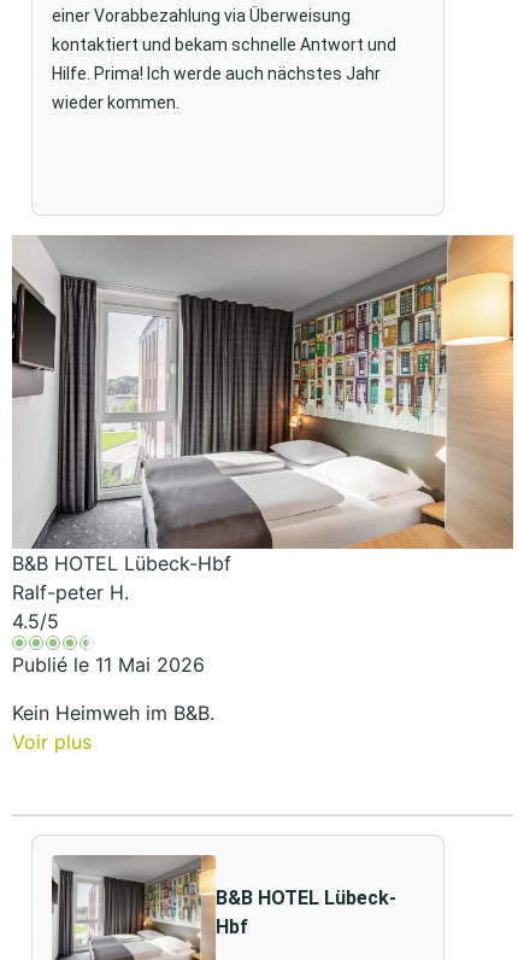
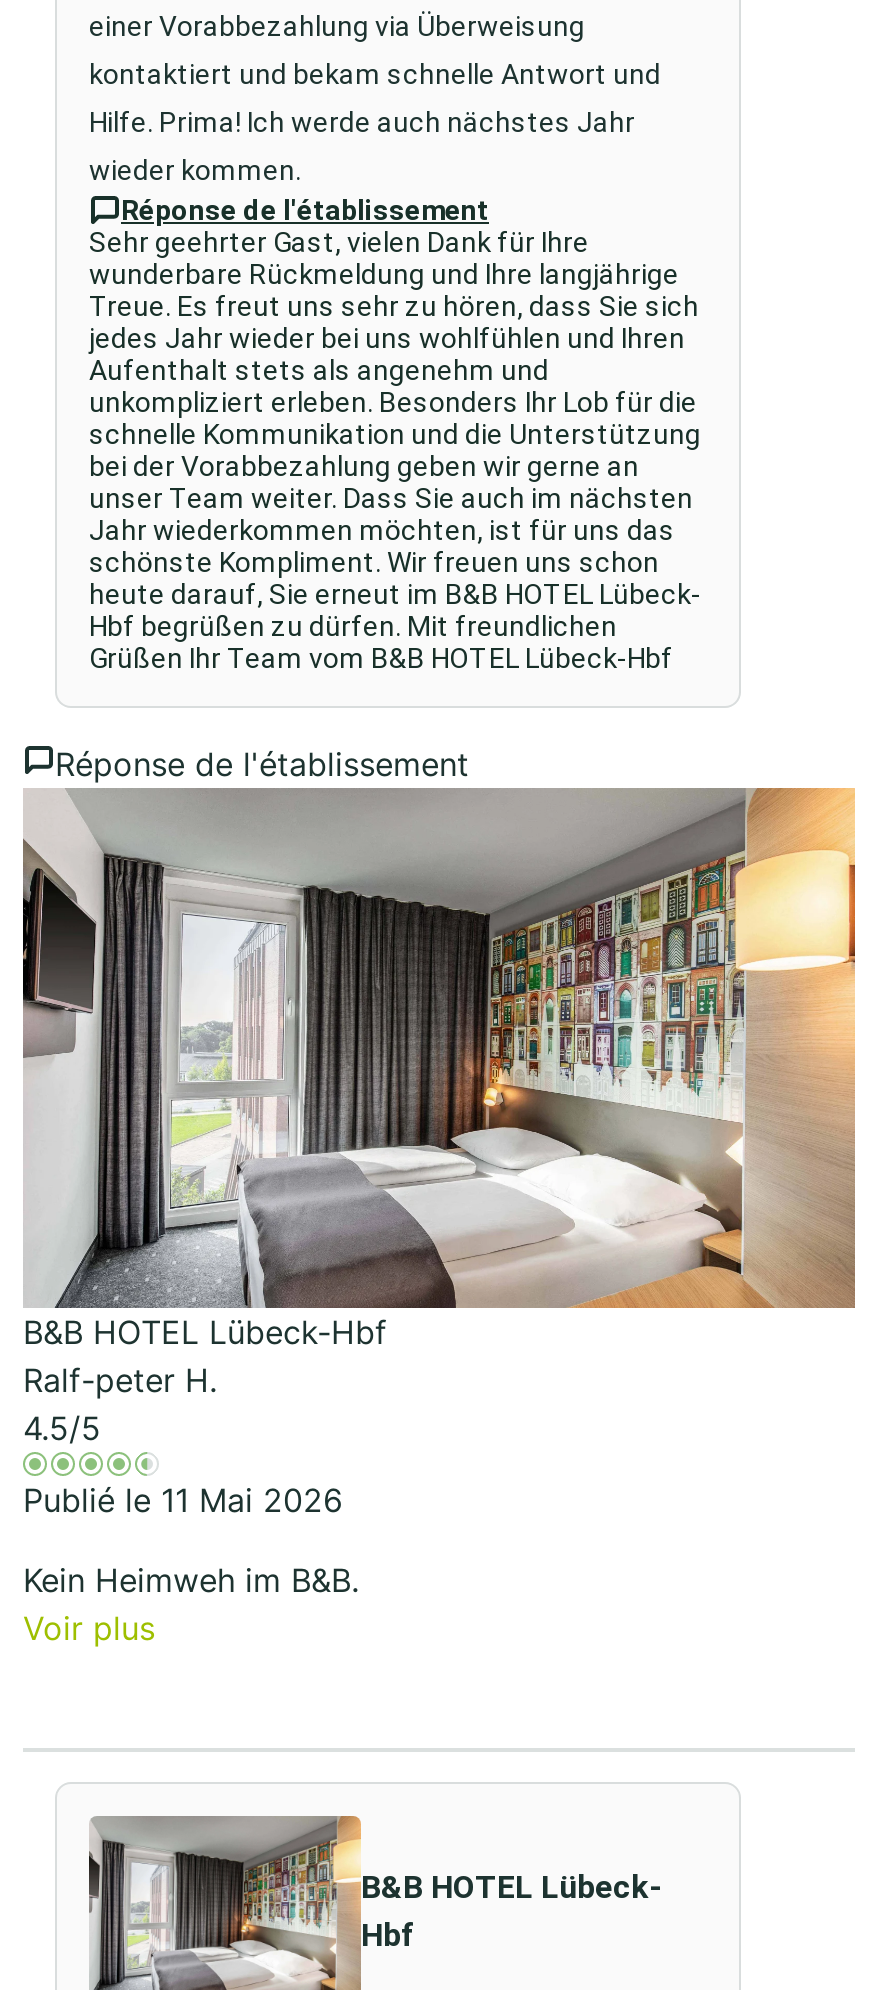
none -> [55,194,701,784] Réponse de l'établissement | Sehr geehrter Gast, vielen Dank für Ihre | wunderbare Rückmeldung und Ihre langjährige | Treue. Es freut uns sehr zu hören, dass Sie sich | jedes Jahr wieder bei uns wohlfühlen und Ihren | Aufenthalt stets als angenehm und | unkompliziert erleben. Besonders Ihr Lob für die | schnelle Kommunikation und die Unterstützung | bei der Vorabbezahlung geben wir gerne an | unser Team weiter. Dass Sie auch im nächsten | Jahr wiederkommen möchten, ist für uns das | schönste Kompliment. Wir freuen uns schon | heute darauf, Sie erneut im B&B HOTEL Lübeck- | Hbf begrüßen zu dürfen. Mit freundlichen | Grüßen Ihr Team vom B&B HOTEL Lübeck-Hbf | Réponse de l'établissement

